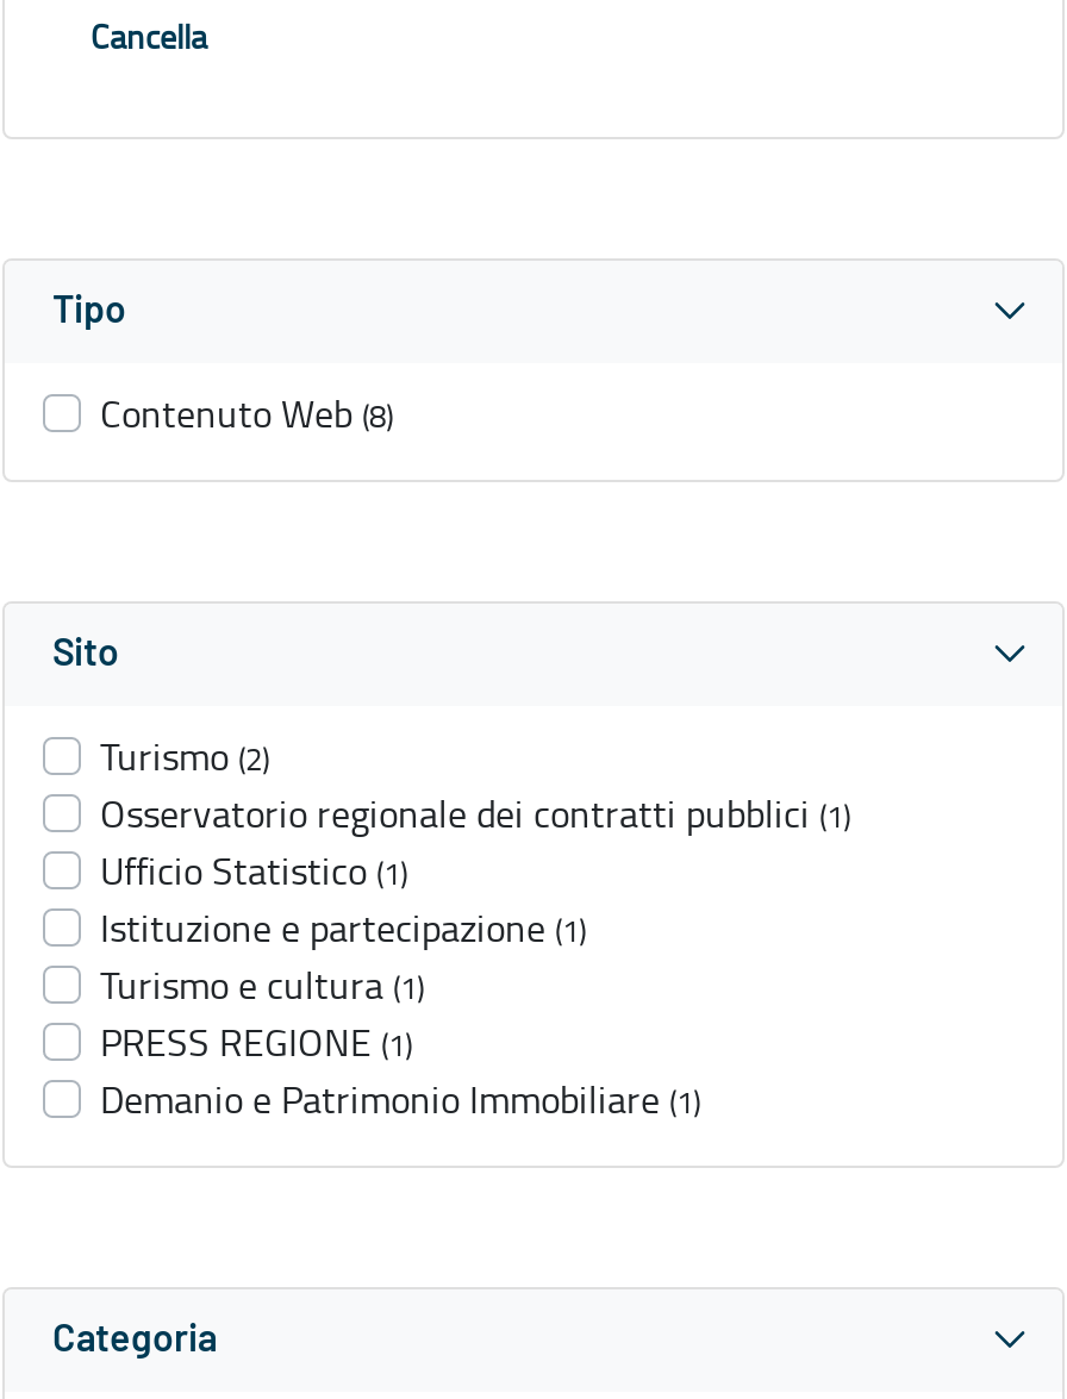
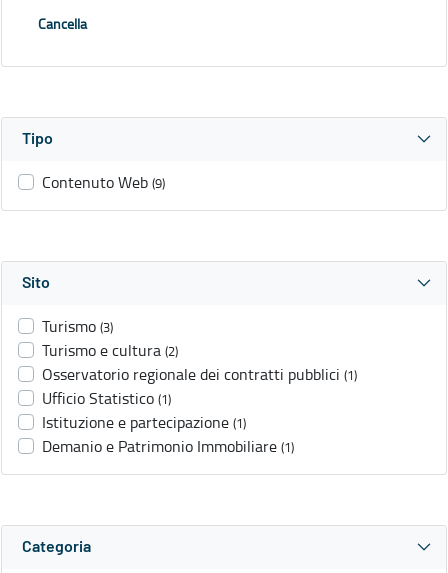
[100,388,393,440] Contenuto Web (8) -> [42,171,165,193] Contenuto Web (9)
[100,731,269,783] Turismo (2) -> [42,315,178,361] Turismo (3) | Turismo e cultura (2)
moved [100,788,850,954] -> [42,363,357,433]: Osservatorio regionale dei contratti pubblici (1) | Ufficio Statistico (1) | Istituzione e partecipazione (1)
[100,959,424,1069] Turismo e cultura (1) | PRESS REGIONE (1) -> none

